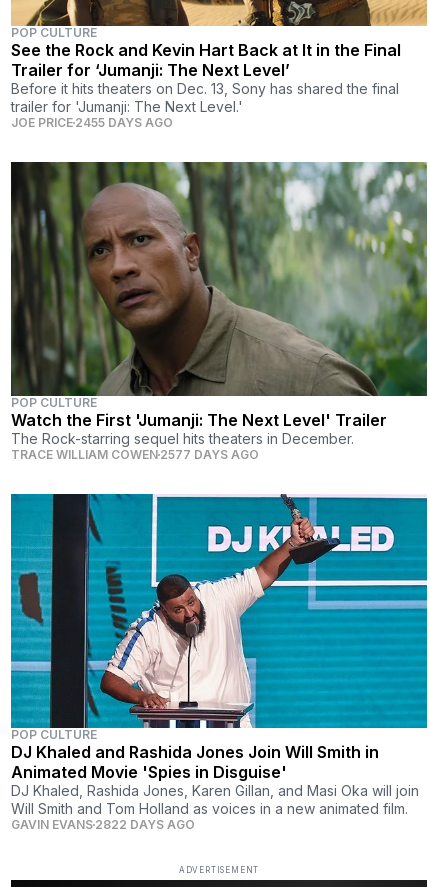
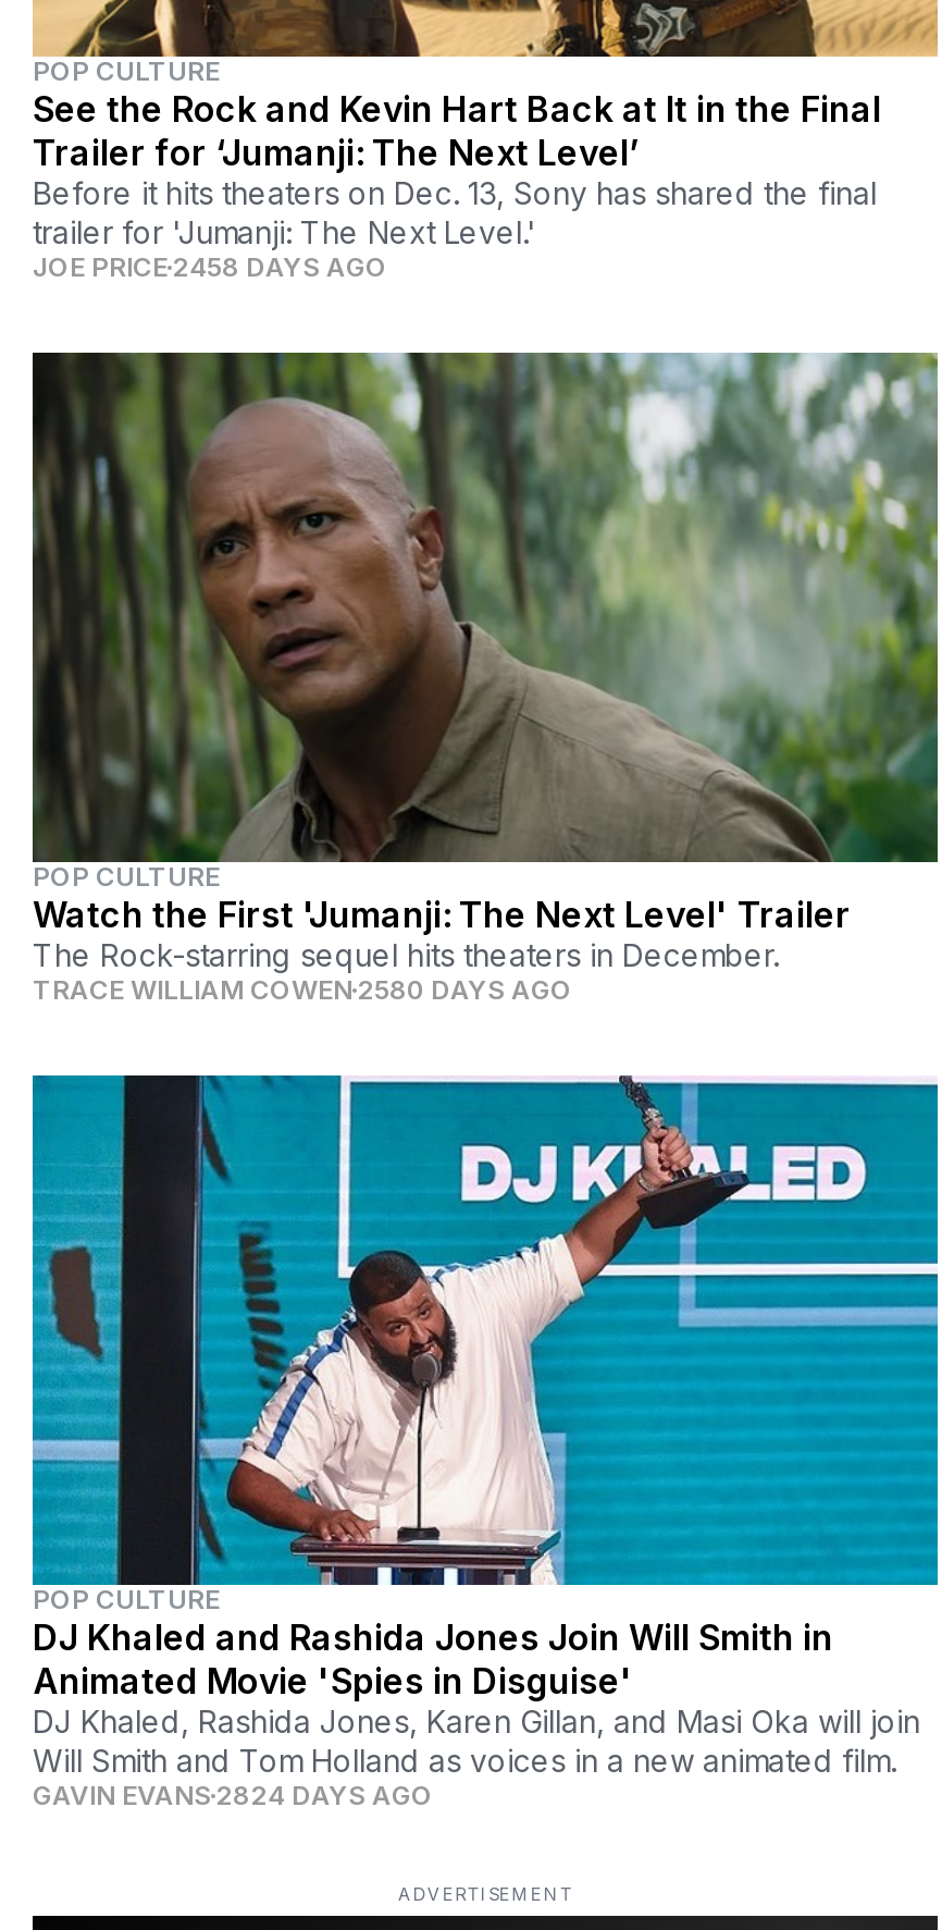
[11,115,173,130] JOE PRICE 2455 DAYS AGO -> [33,250,387,283] JOE PRICE 2458 DAYS AGO
[11,447,259,462] TRACE WILLIAM COWEN 2577 DAYS AGO -> [33,973,572,1006] TRACE WILLIAM COWEN 2580 DAYS AGO
[11,817,195,832] GAVIN EVANS 2822 DAYS AGO -> [33,1780,433,1812] GAVIN EVANS 2824 DAYS AGO

